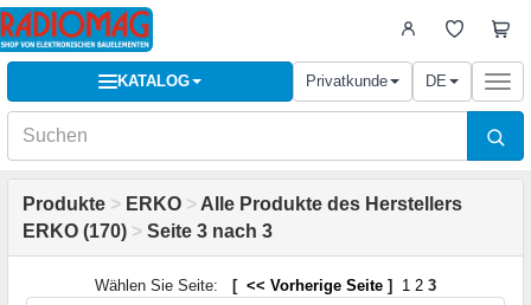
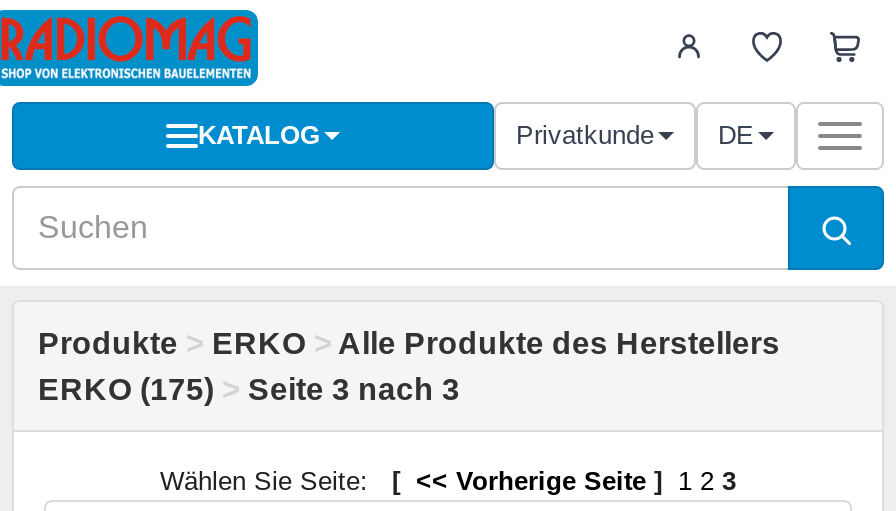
[23,221,273,241] ERKO (170) > Seite 3 nach 3 -> [38,372,460,406] ERKO (175) > Seite 3 nach 3

